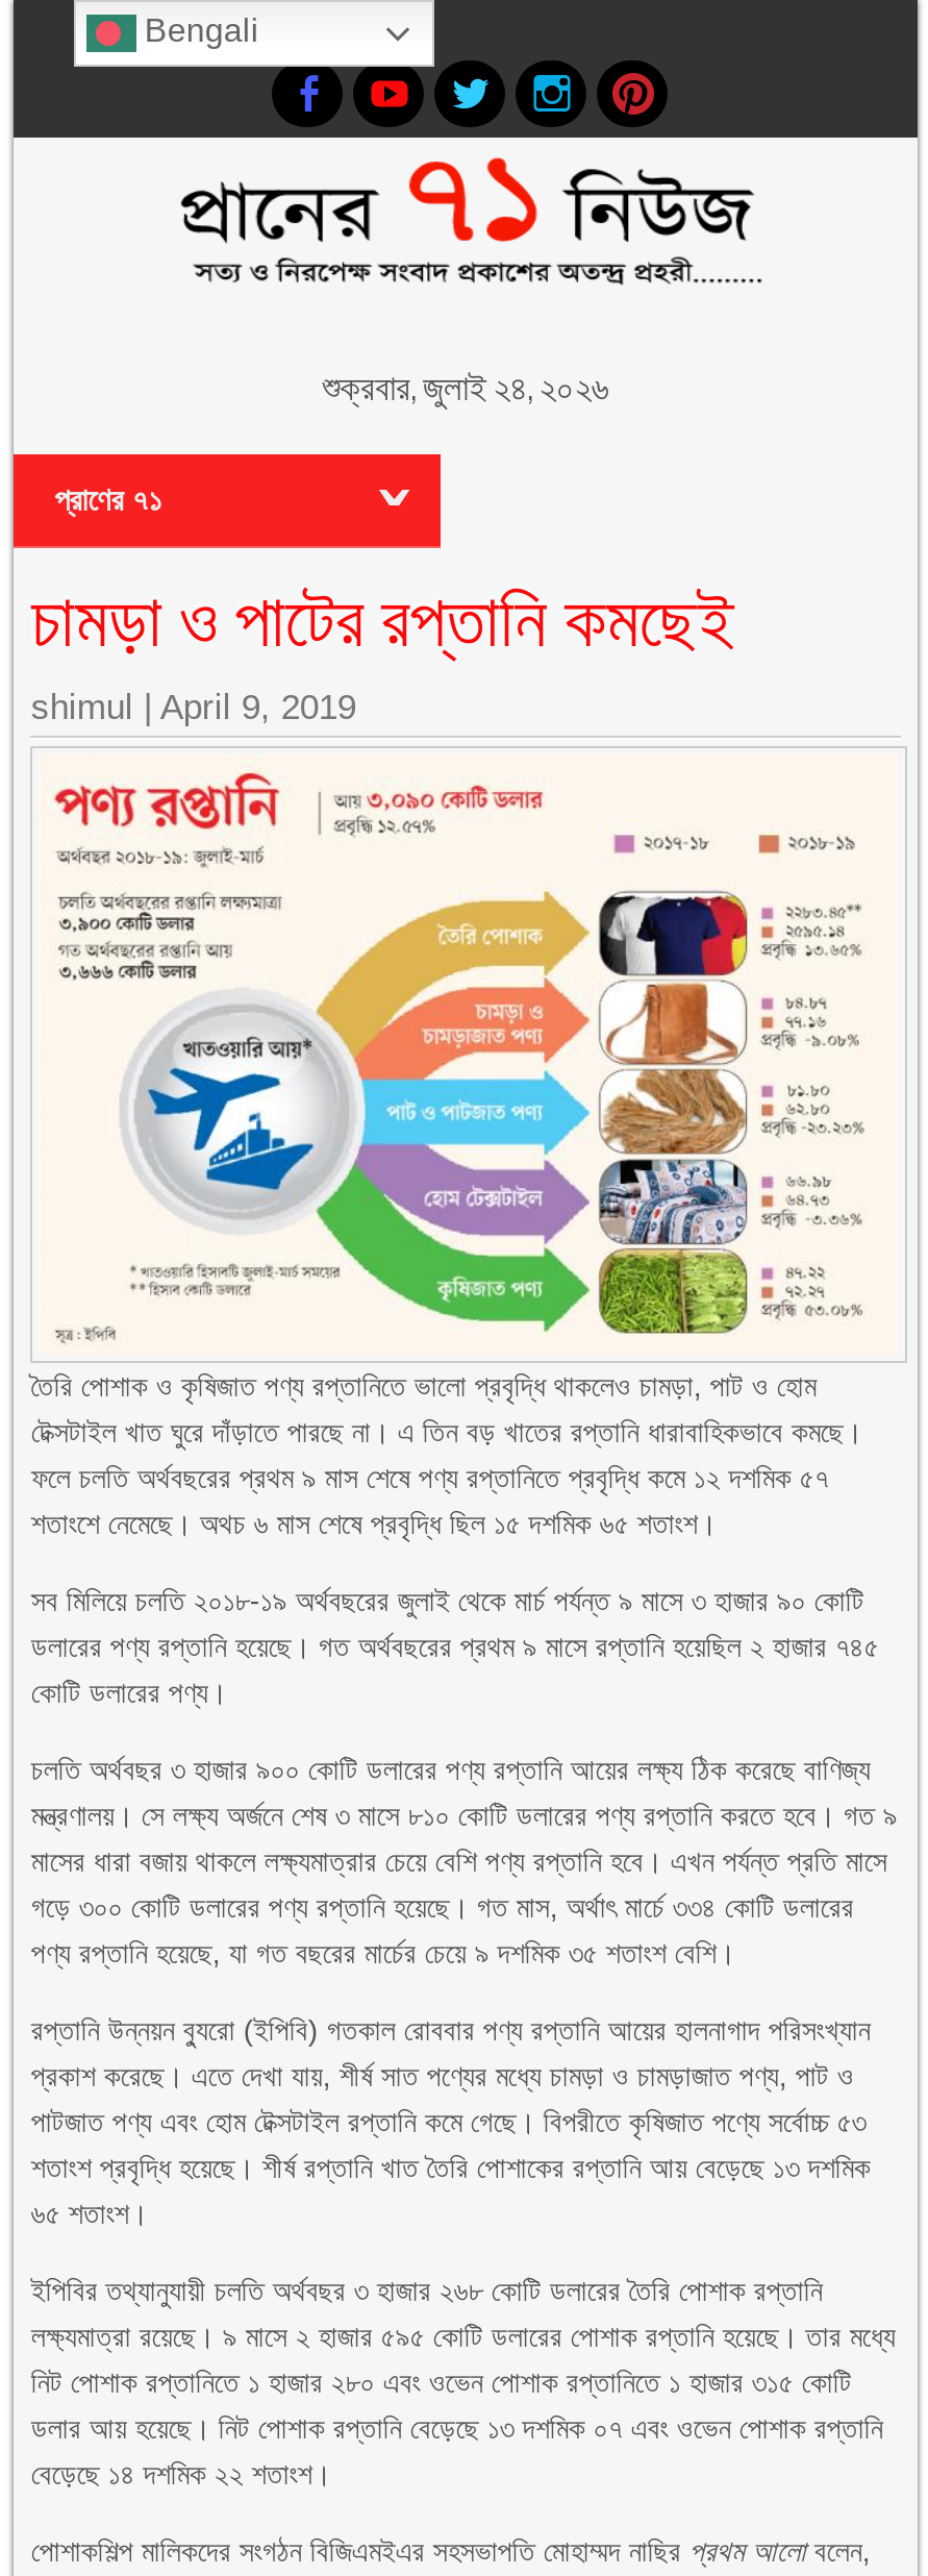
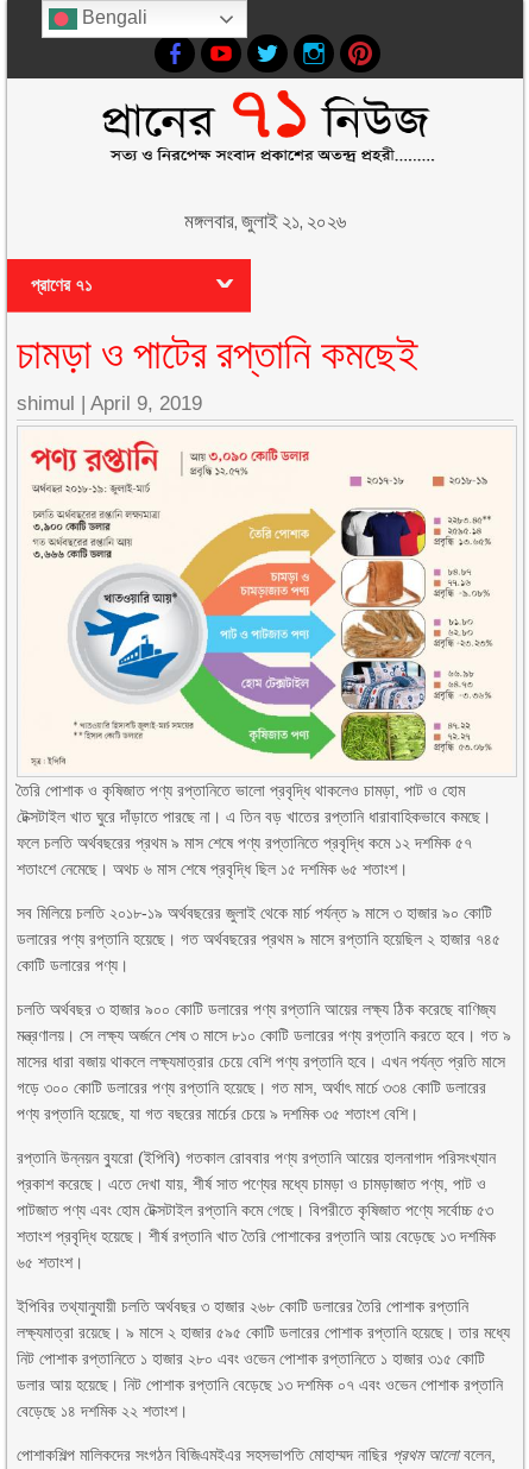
[323,358,608,411] শুক্রবার, জুলাই ২৪, ২০২৬ -> [184,204,346,234] মঙ্গলবার, জুলাই ২১, ২০২৬

